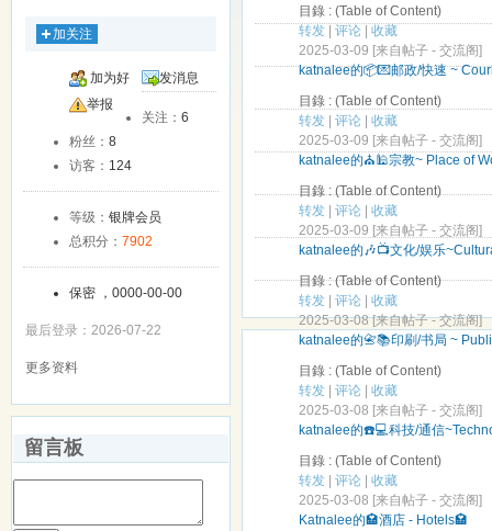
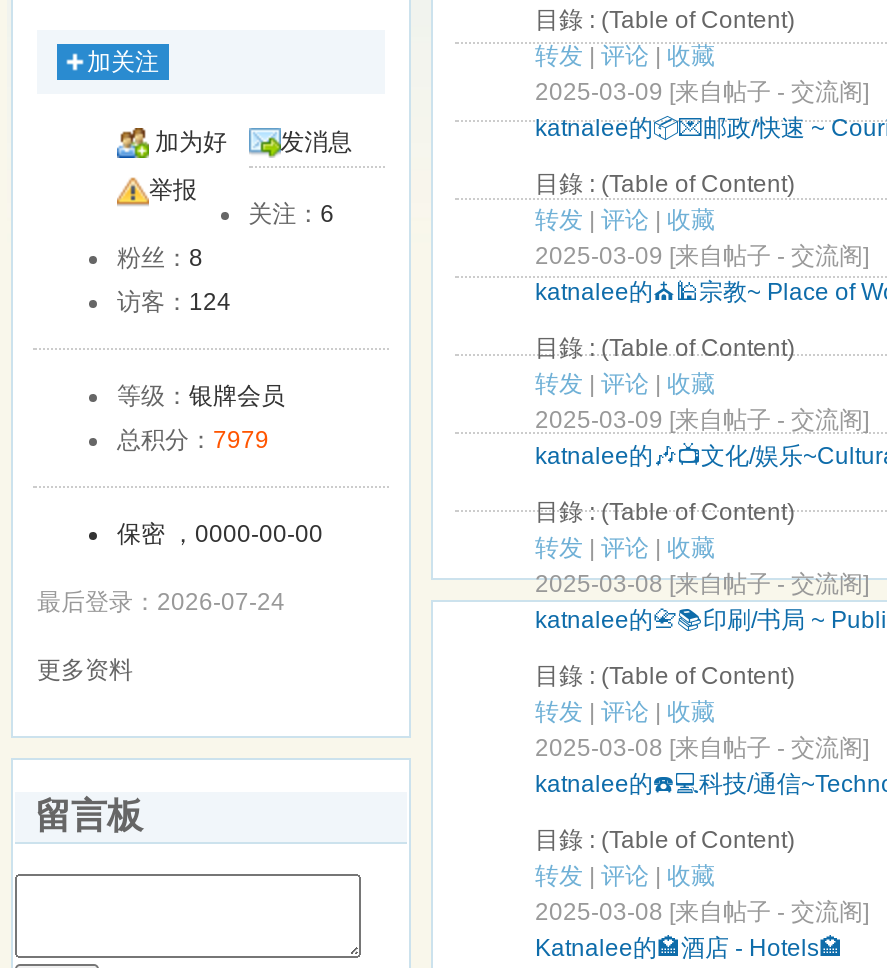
[69,233,153,249] 总积分：7902 -> [117,426,269,454] 总积分：7979
[25,322,161,338] 最后登录：2026-07-22 -> [37,588,285,616] 最后登录：2026-07-24

